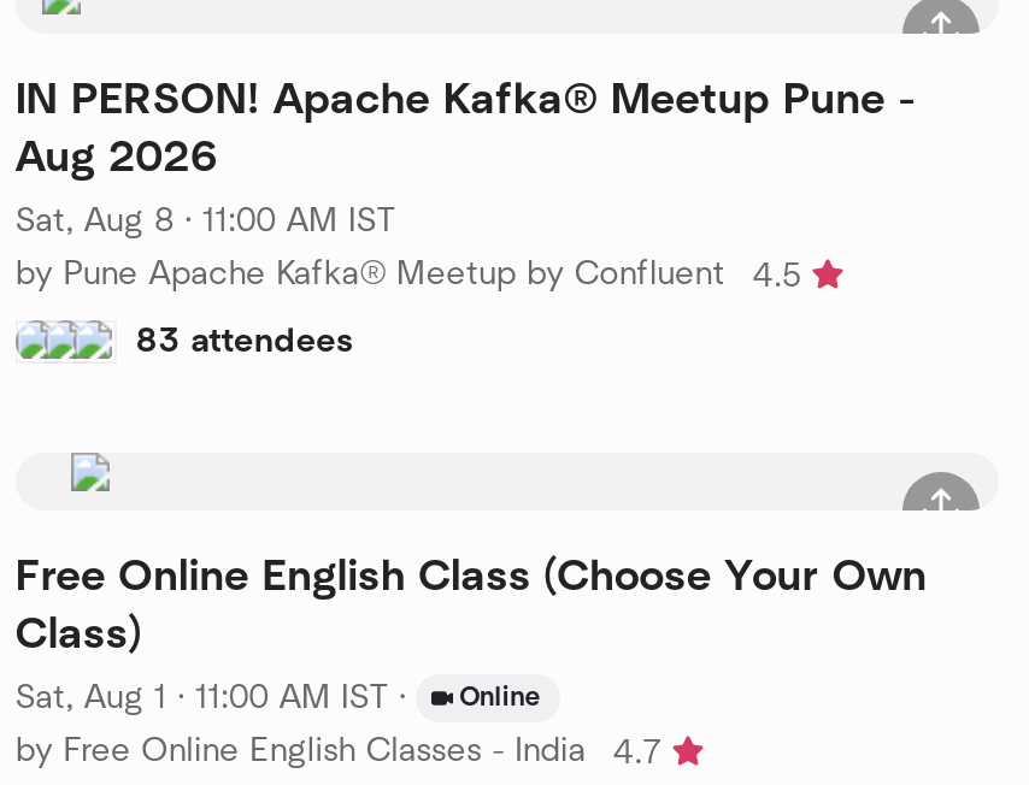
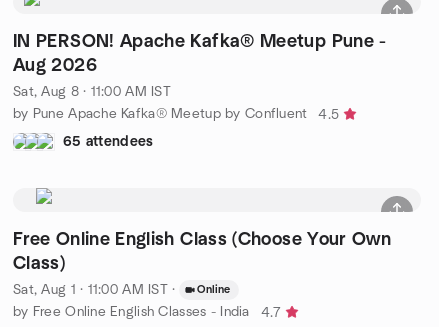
[136,324,354,358] 83 attendees -> [63,134,153,148] 65 attendees

